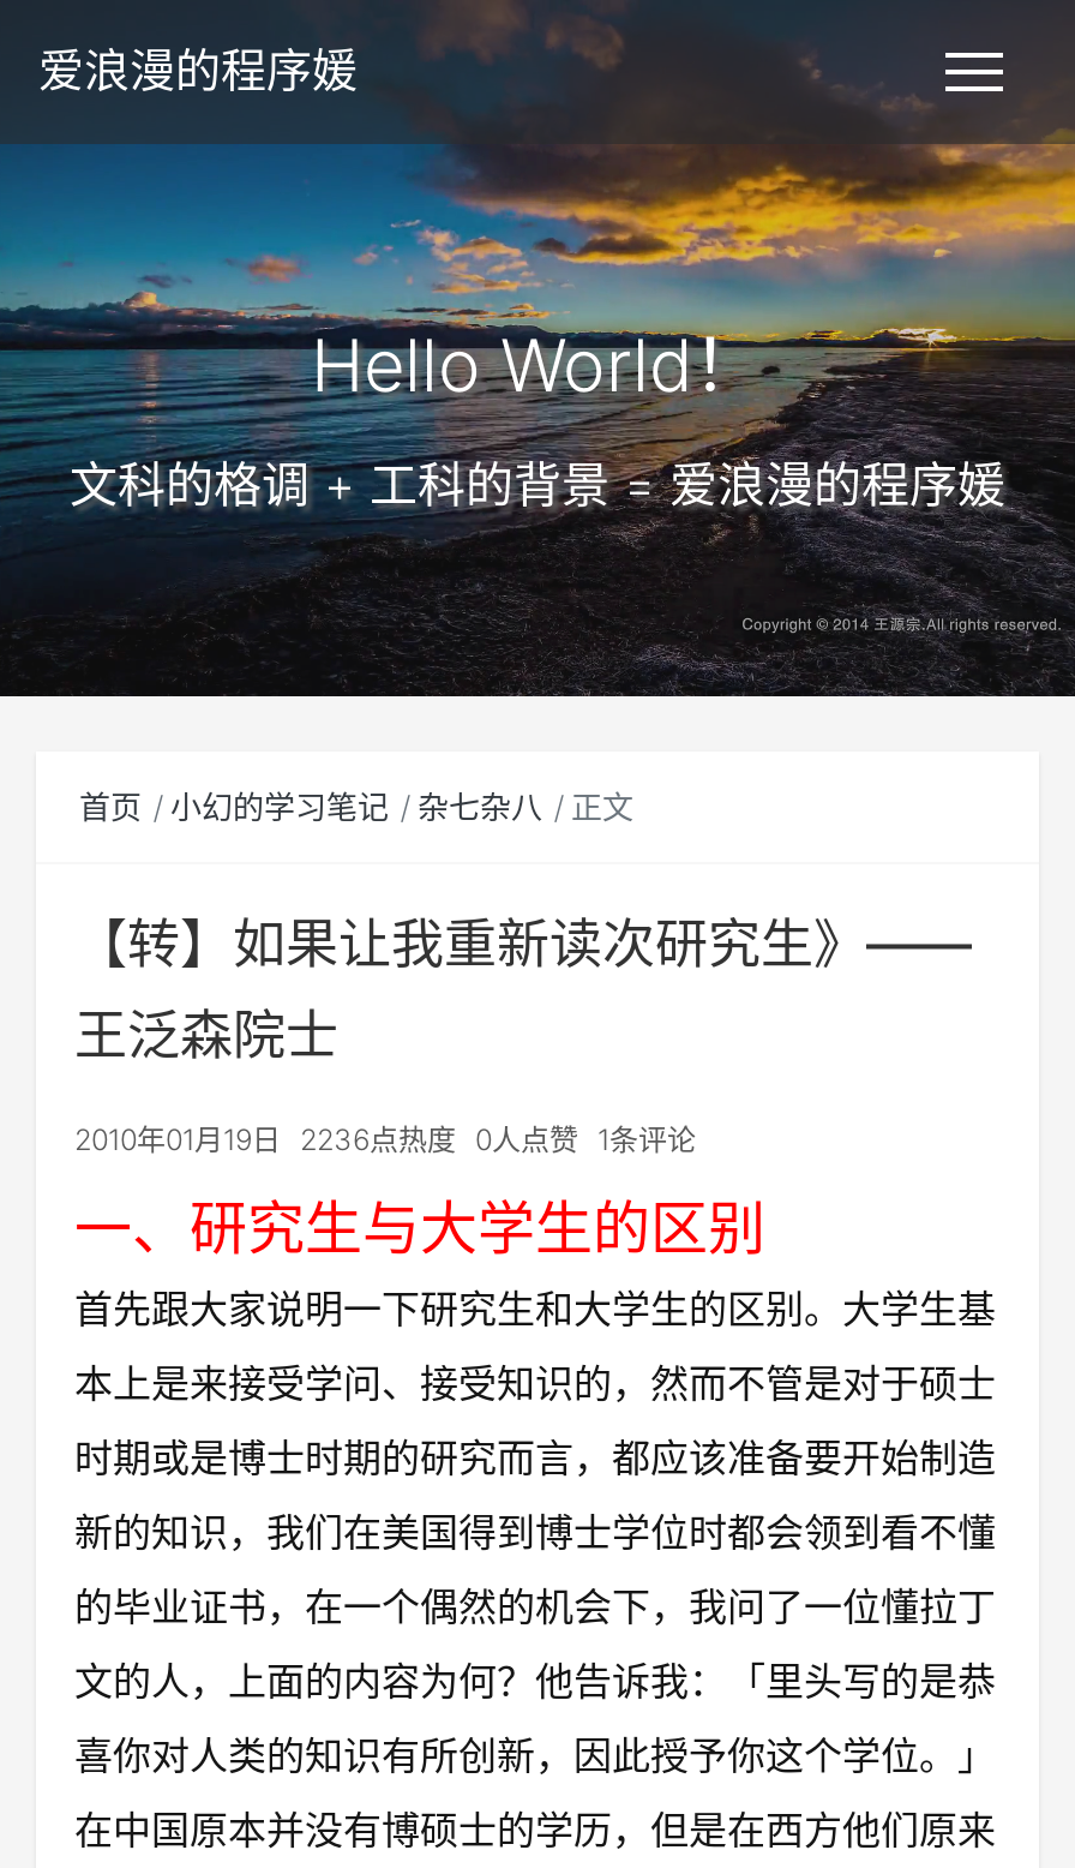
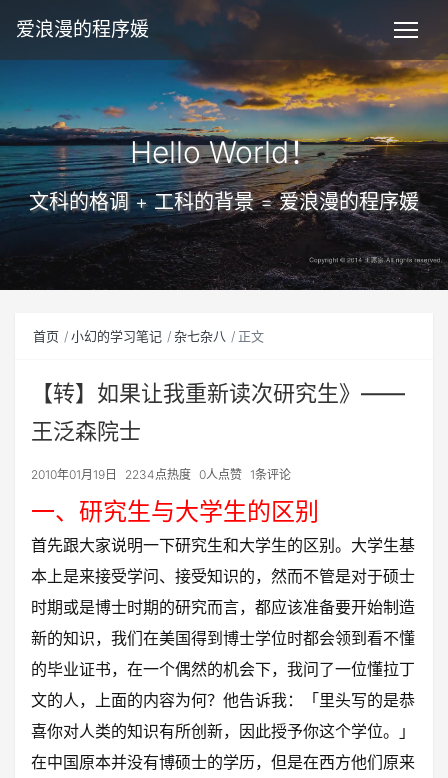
[74,1121,696,1157] 2010年01月19日 2236点热度 0人点赞 1条评论 -> [31,467,291,482] 2010年01月19日 2234点热度 0人点赞 1条评论

